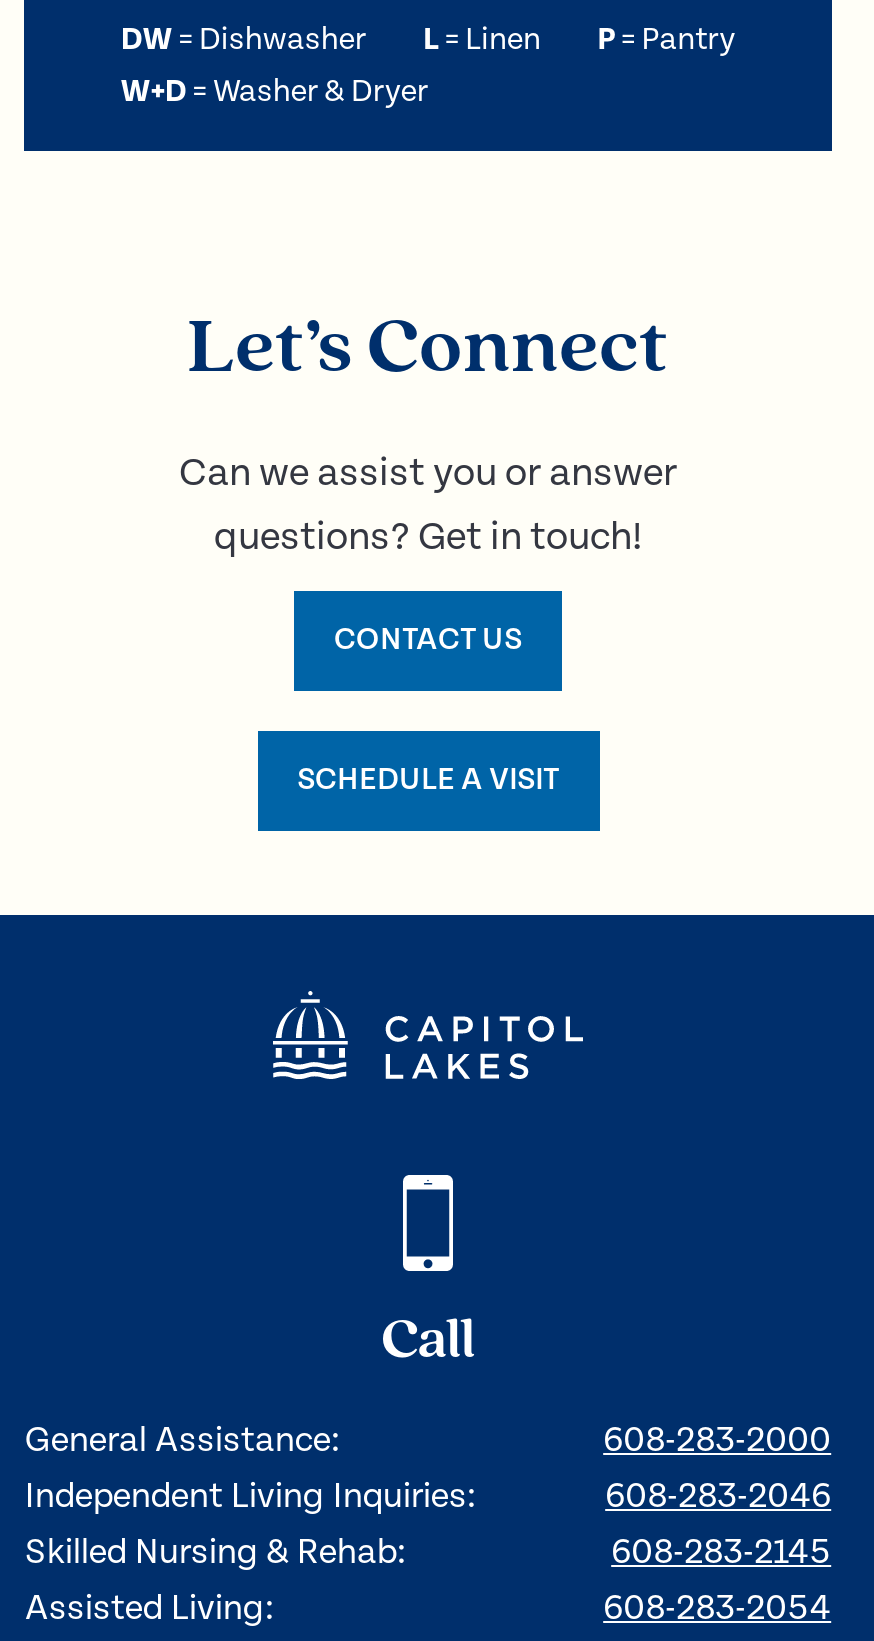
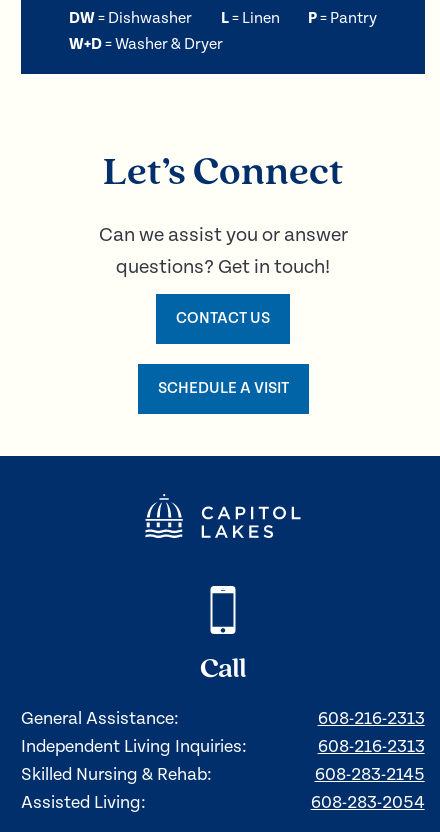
[603,1420,831,1462] 608-283-2000 -> [318,708,425,729] 608-216-2313
[605,1476,831,1518] 608-283-2046 -> [318,736,425,757] 608-216-2313

